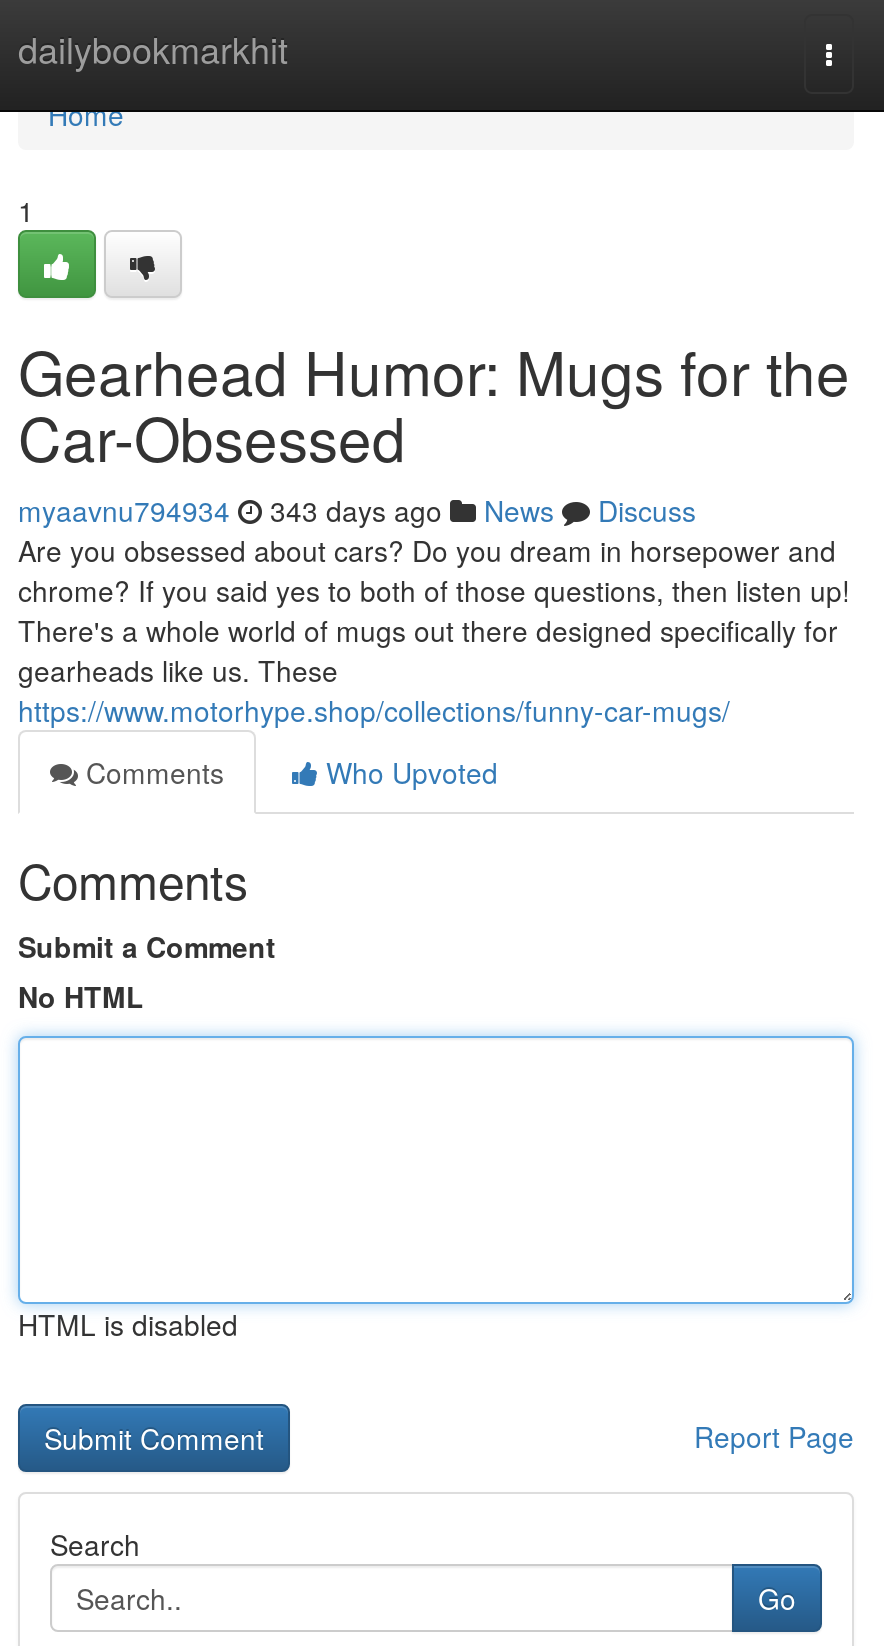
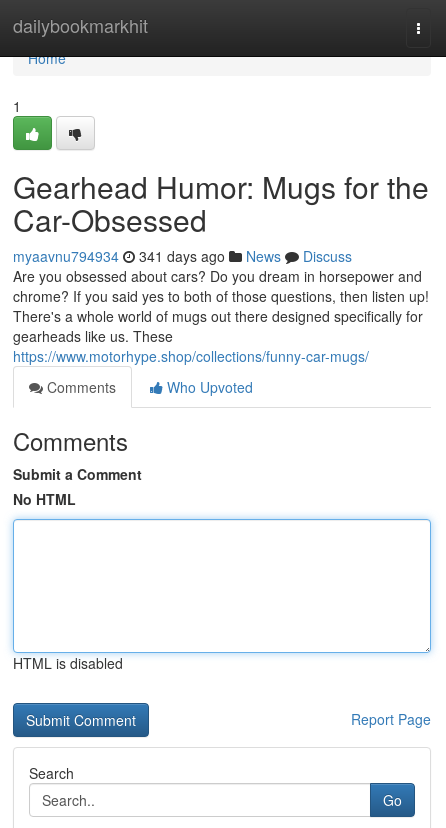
[18,490,696,530] myaavnu794934 343 days ago News Discuss -> [13,246,352,266] myaavnu794934 341 days ago News Discuss

